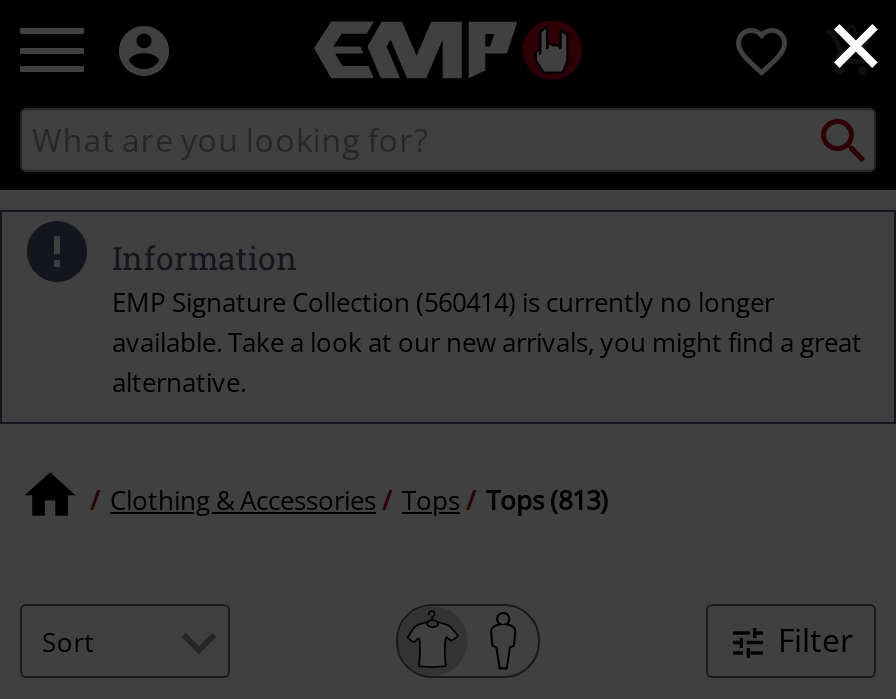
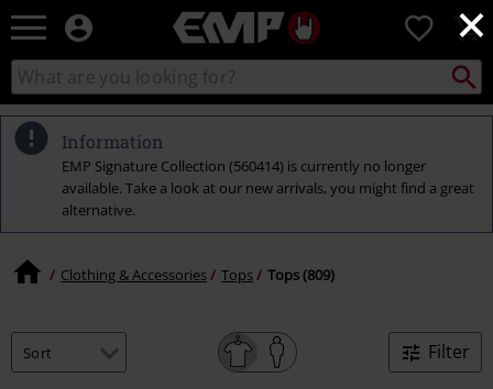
[110,481,608,517] Clothing & Accessories Tops Tops (813) -> [61,264,335,284] Clothing & Accessories Tops Tops (809)

